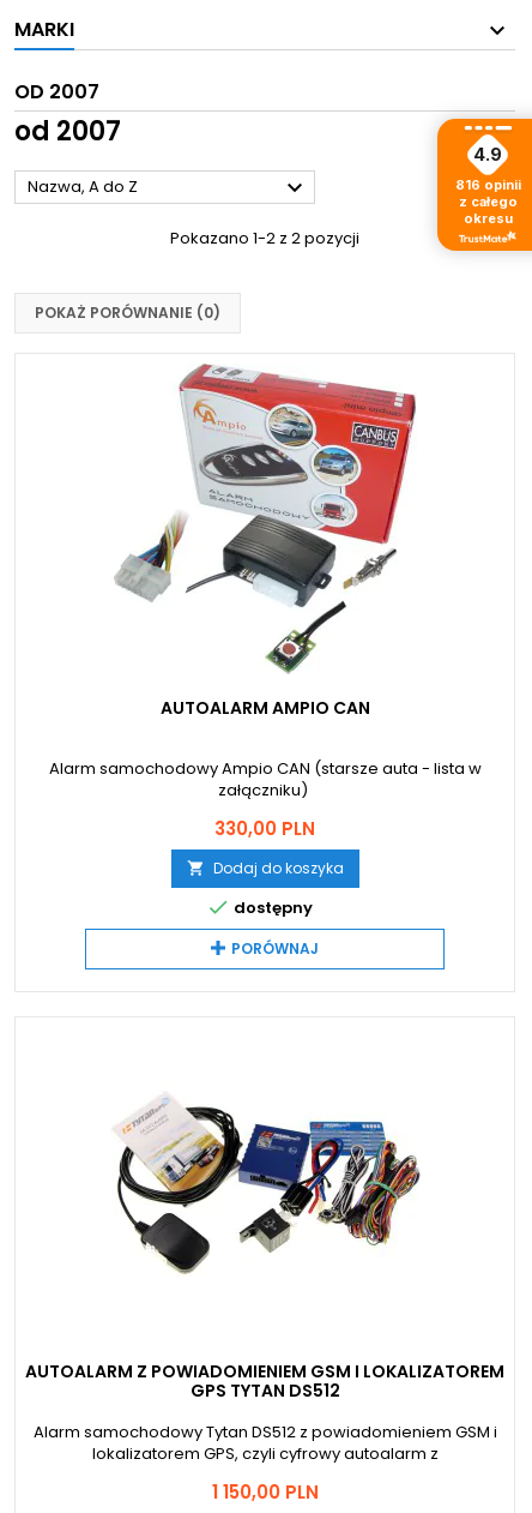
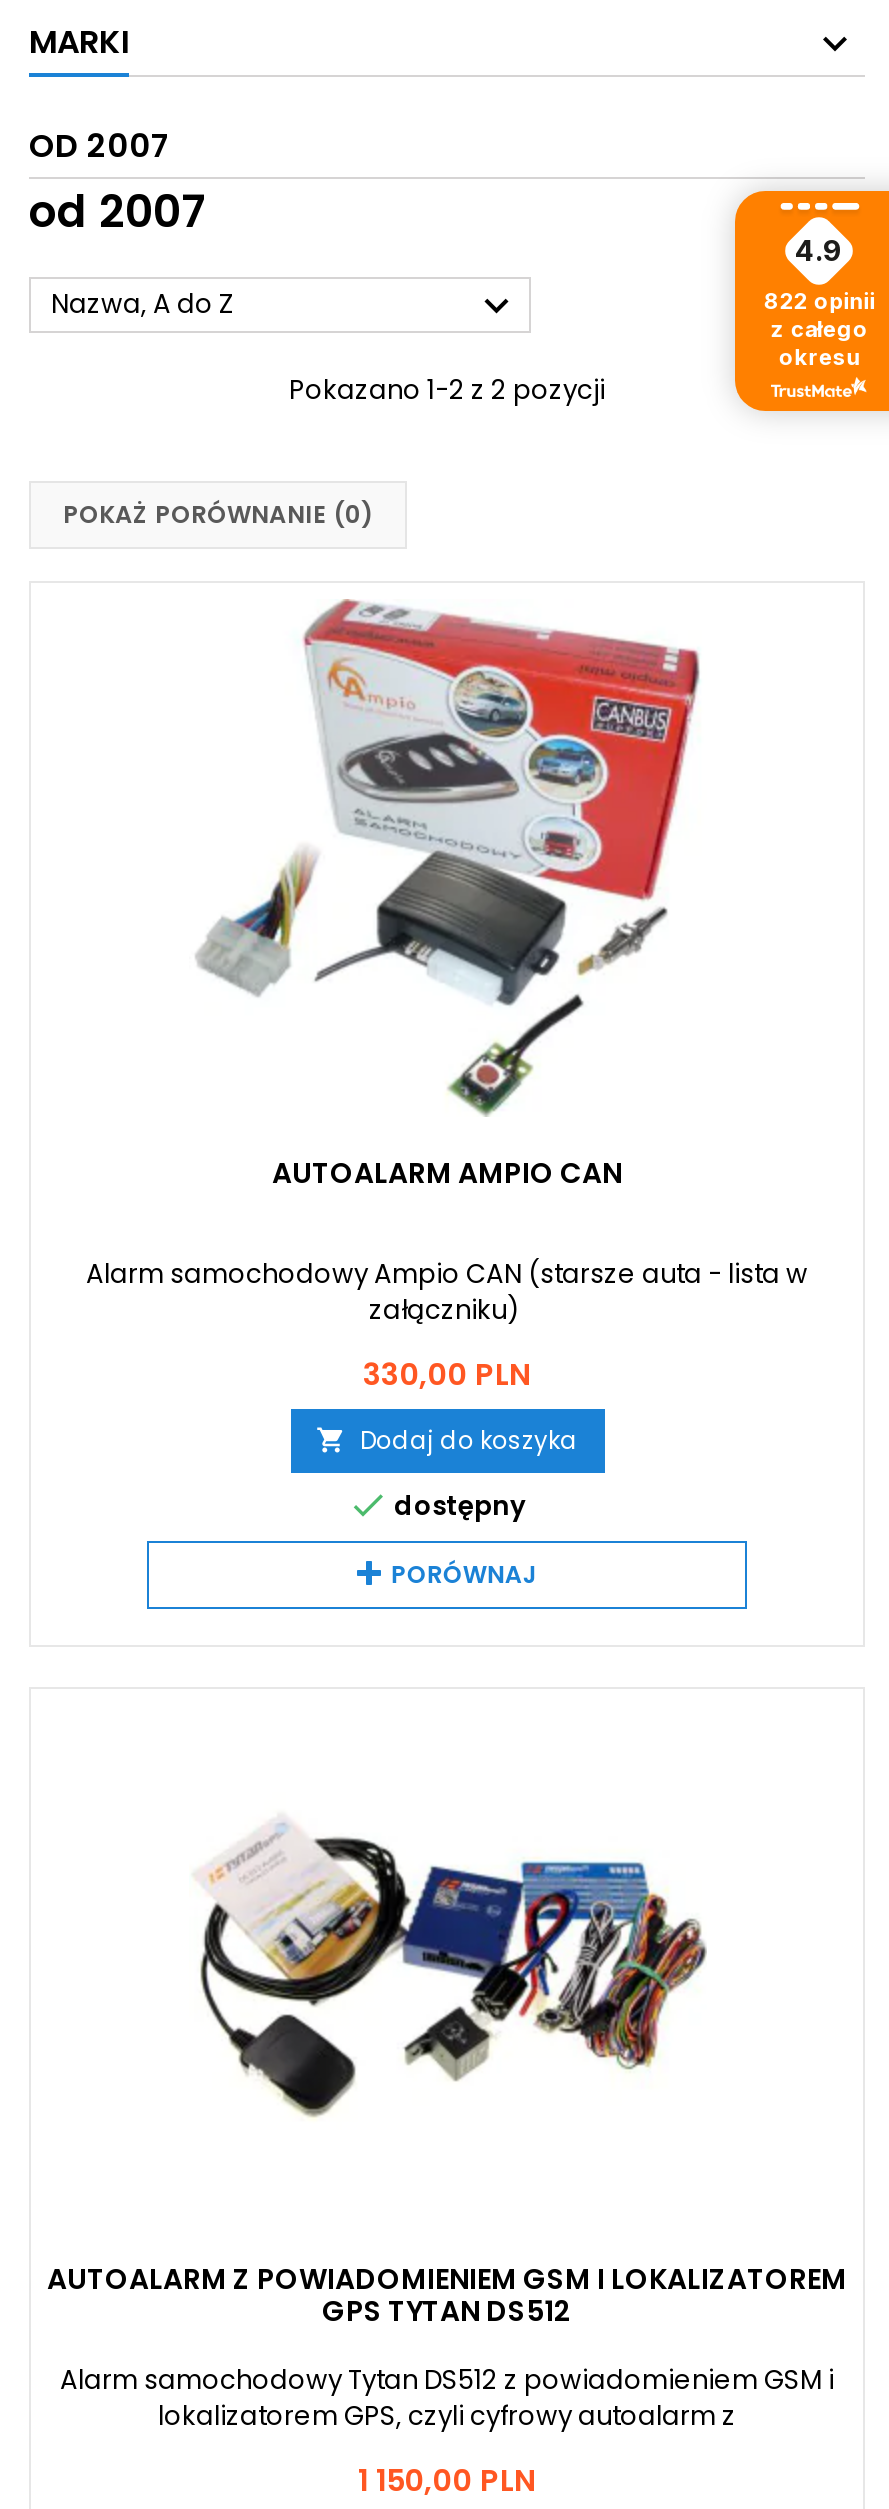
[455,176,521,193] 816 opinii -> [764,287,876,315] 822 opinii

